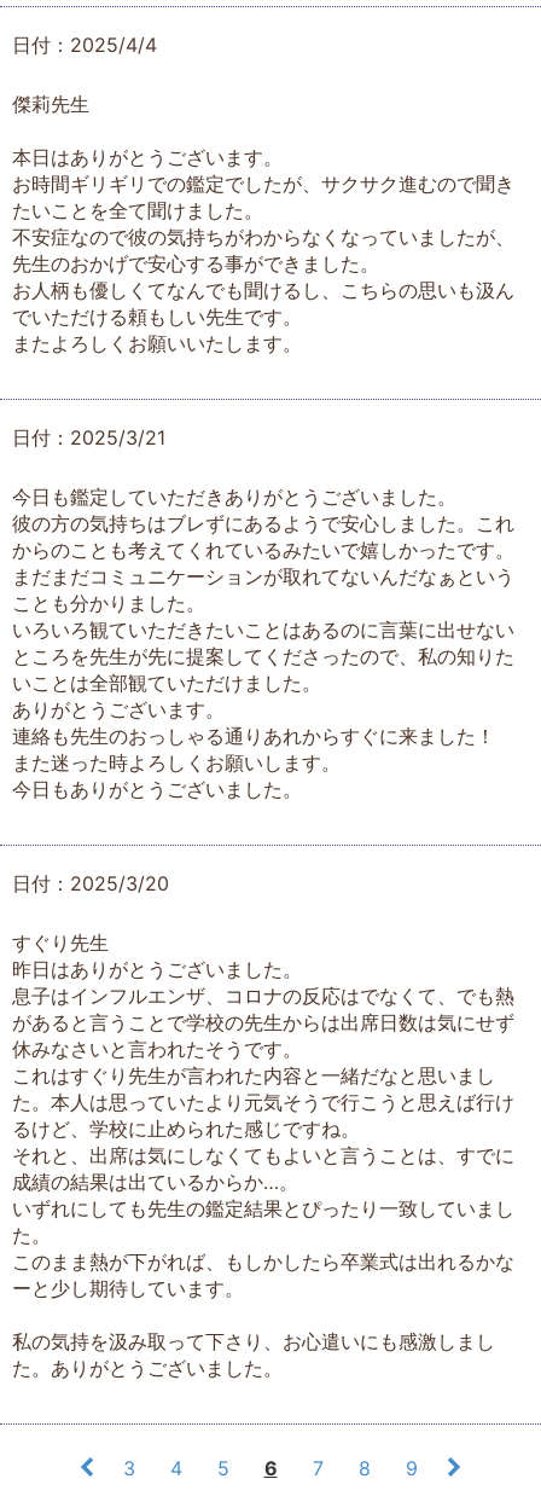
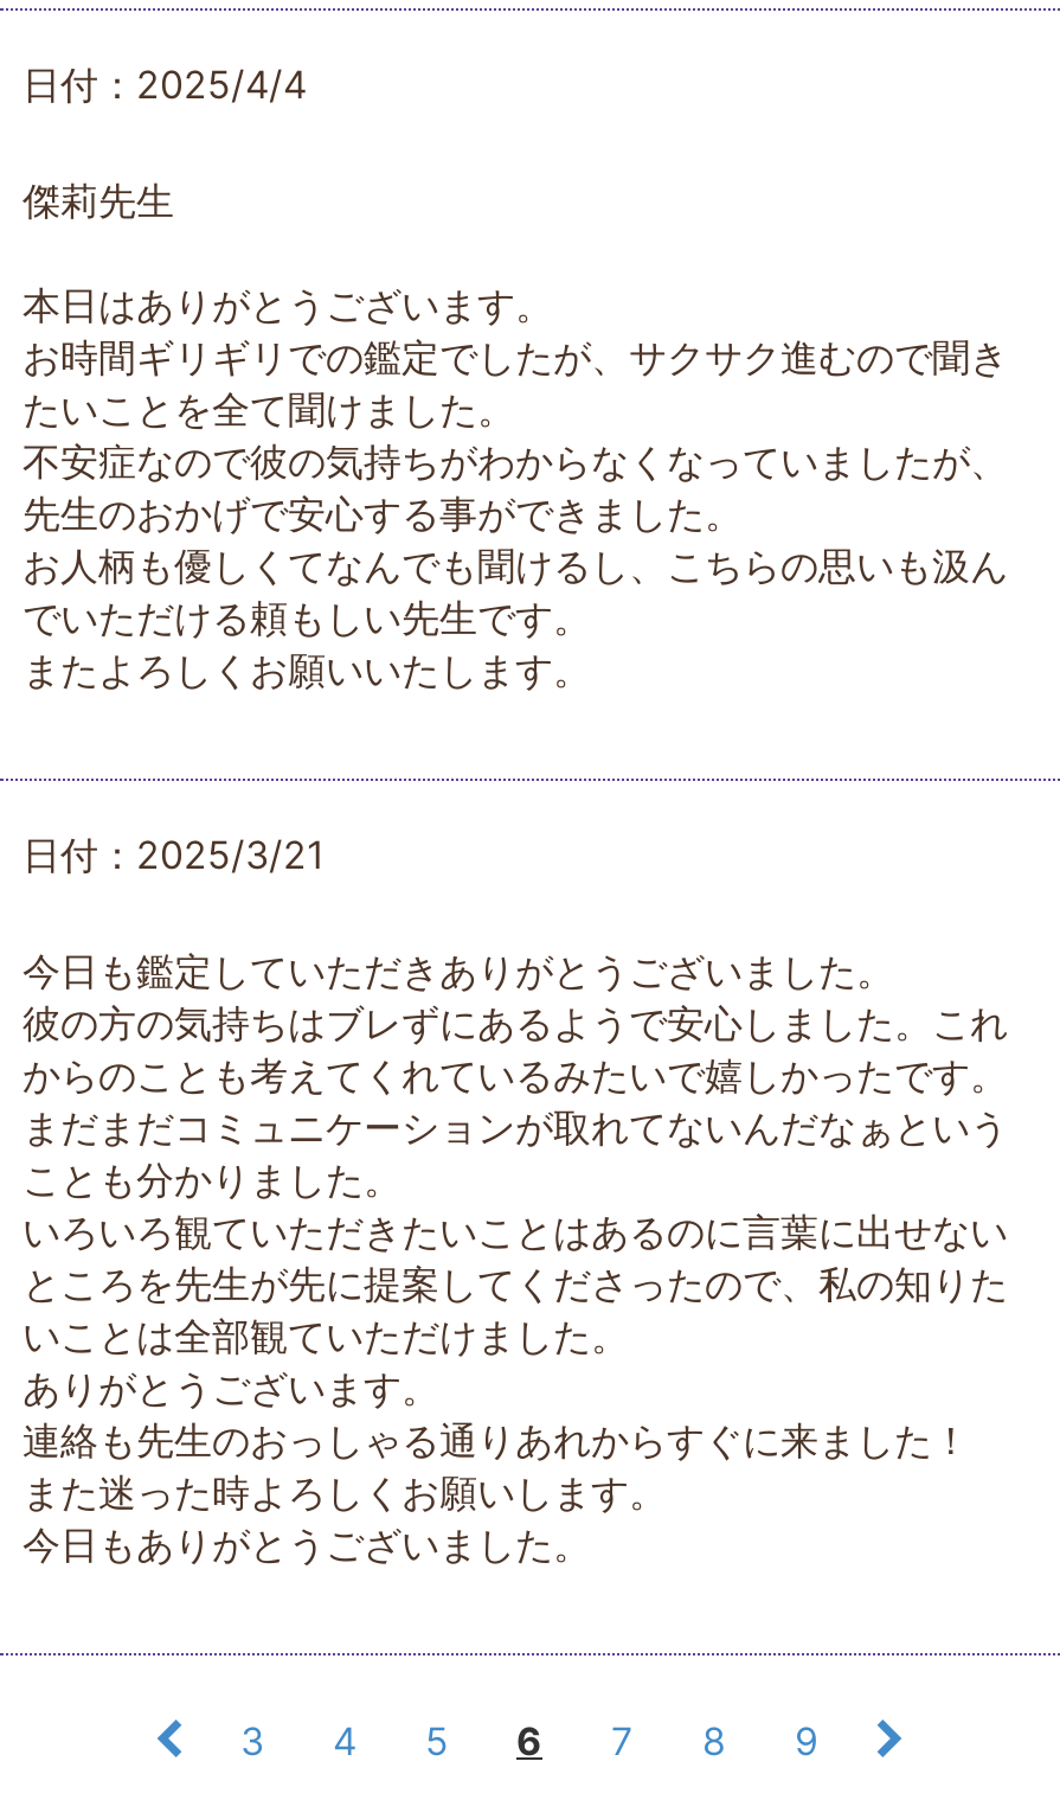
[12,871,514,1379] 日付：2025/3/20 | すぐり先生 | 昨日はありがとうございました。 | 息子はインフルエンザ、コロナの反応はでなくて、でも熱 | があると言うことで学校の先生からは出席日数は気にせず | 休みなさいと言われたそうです。 | これはすぐり先生が言われた内容と一緒だなと思いまし | た。本人は思っていたより元気そうで行こうと思えば行け | るけど、学校に止められた感じですね。 | それと、出席は気にしなくてもよいと言うことは、すでに | 成績の結果は出ているからか…。 | いずれにしても先生の鑑定結果とぴったり一致していまし | た。 | このまま熱が下がれば、もしかしたら卒業式は出れるかな | ーと少し期待しています。 | 私の気持を汲み取って下さり、お心遣いにも感激しまし | た。ありがとうございました。 -> none

